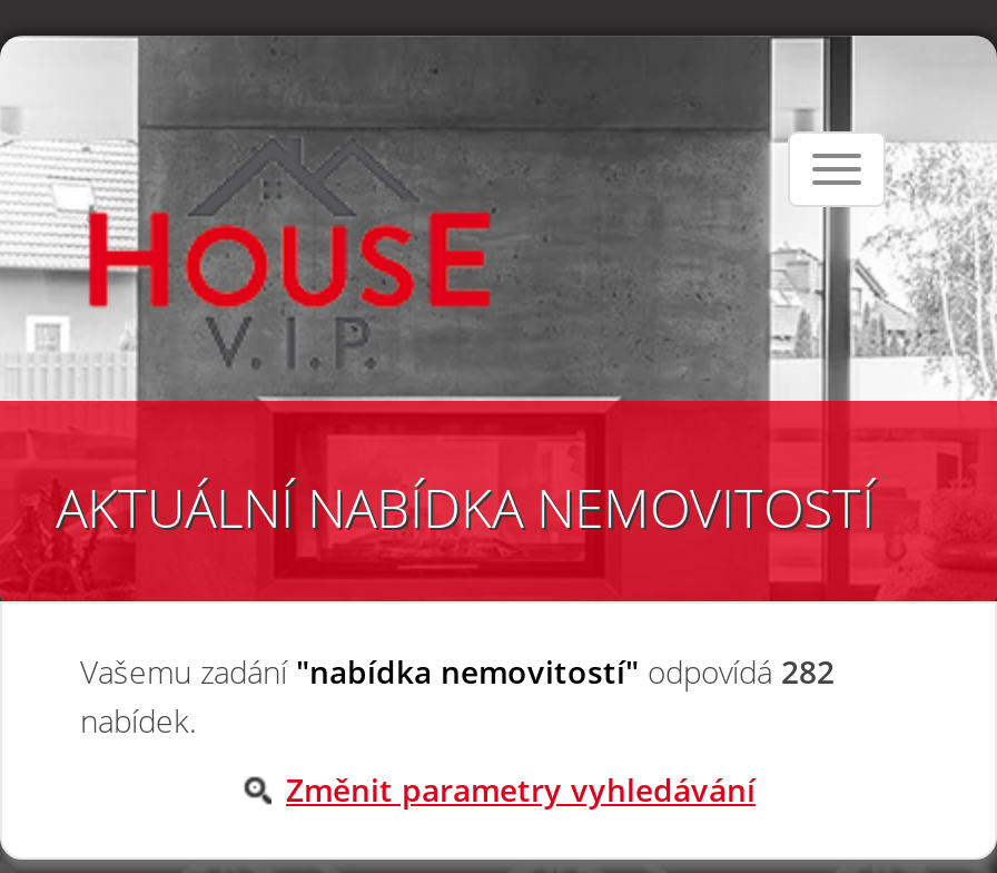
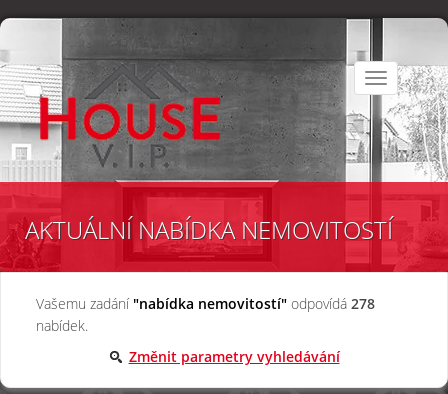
[80,650,835,693] Vašemu zadání "nabídka nemovitostí" odpovídá 282 -> [36,294,375,313] Vašemu zadání "nabídka nemovitostí" odpovídá 278

